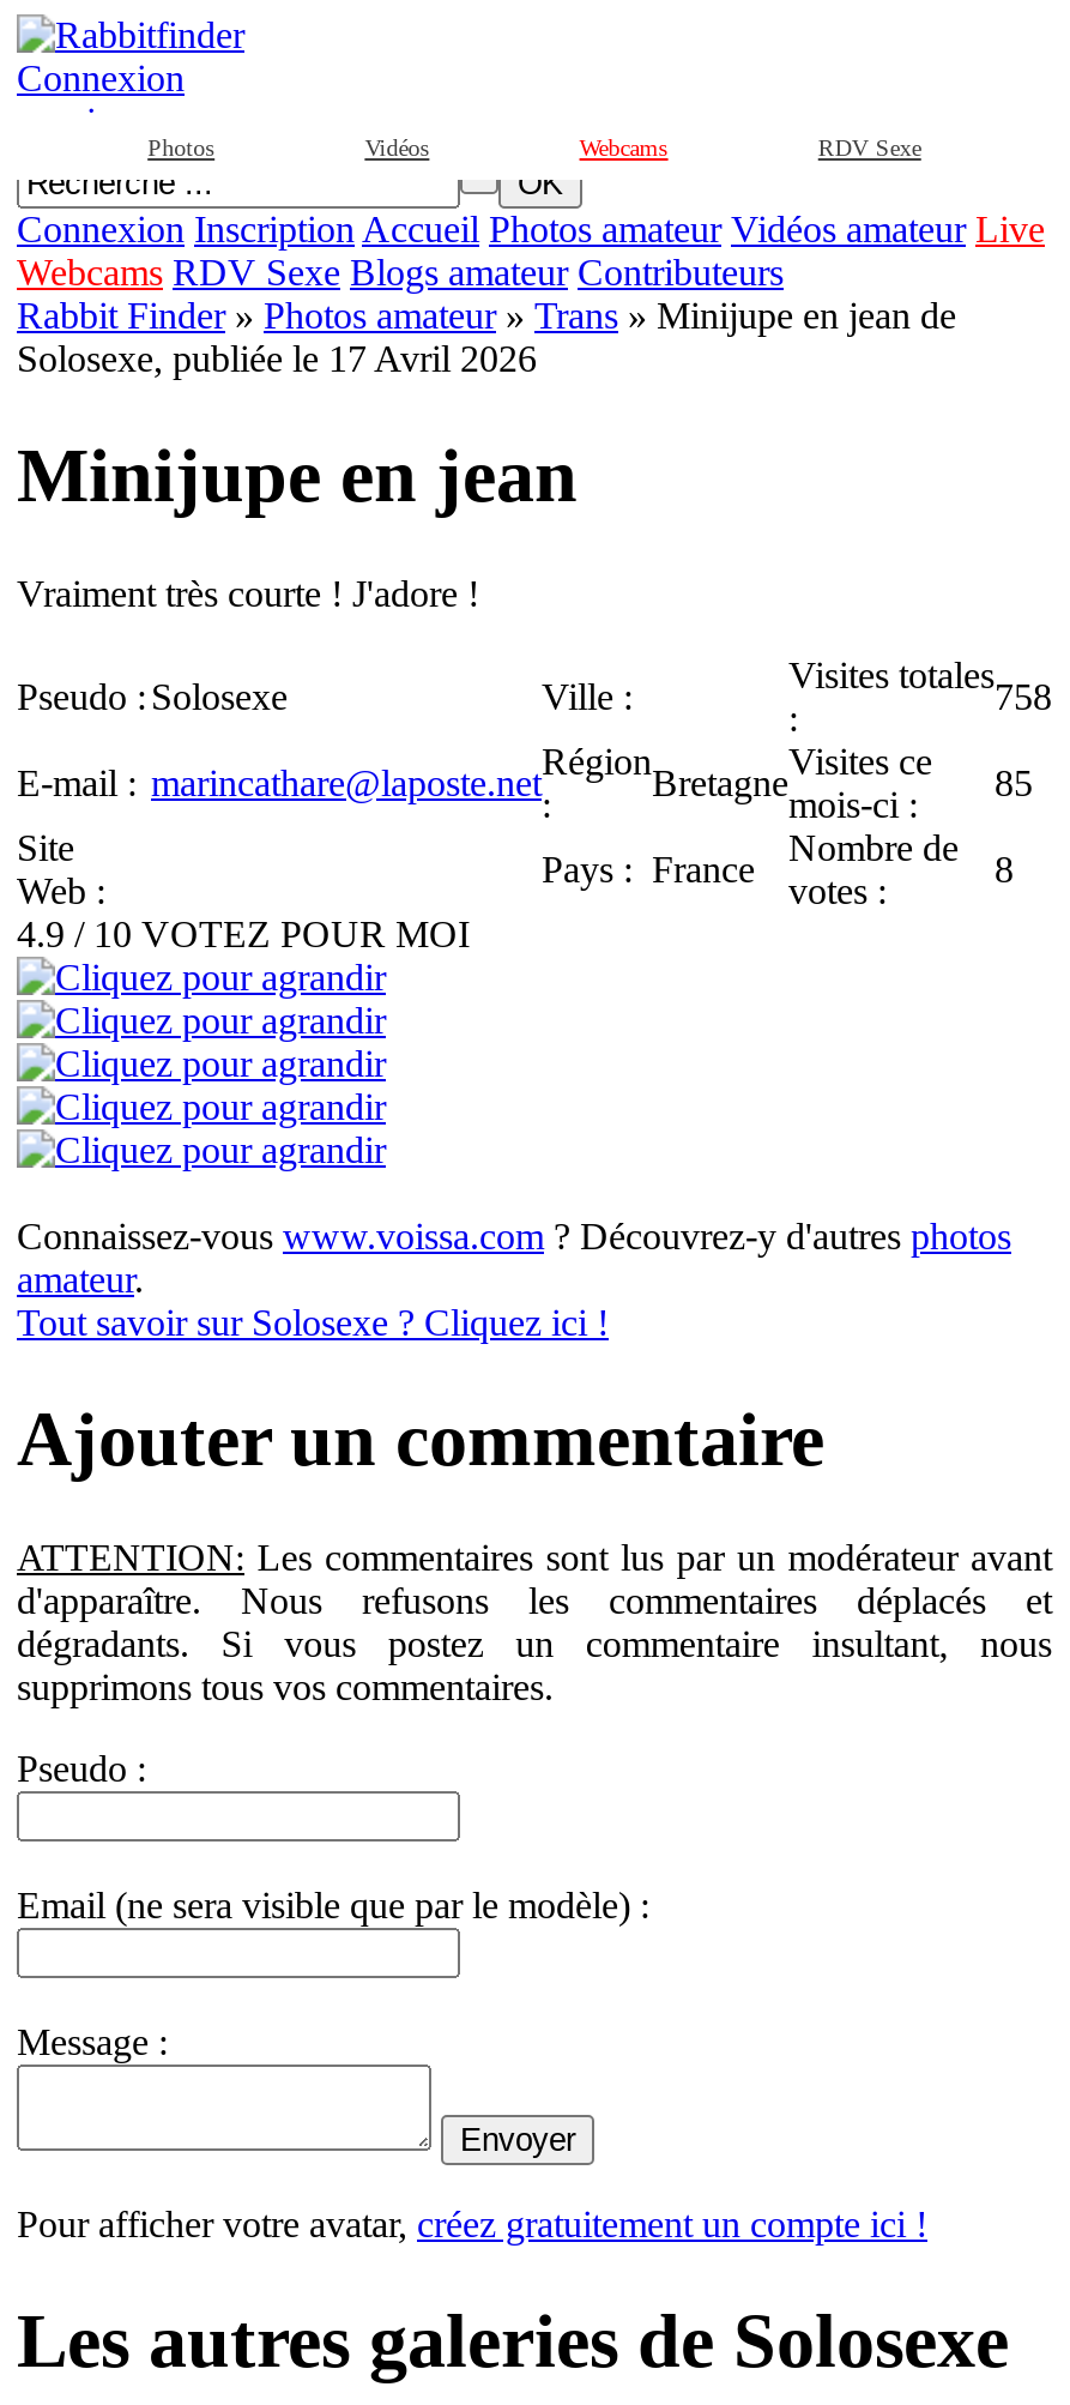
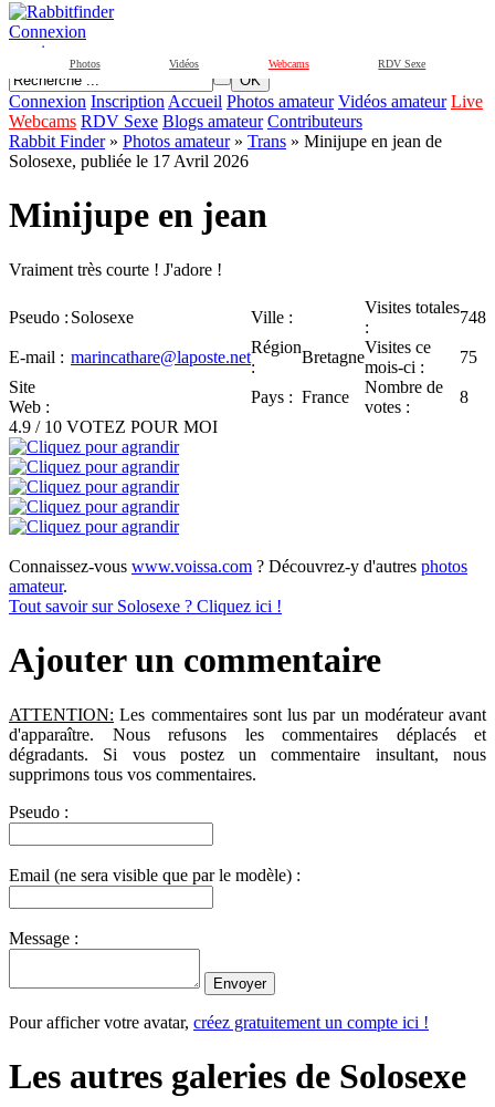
[995,676,1052,717] 758 -> [460,308,486,326] 748
[995,762,1033,803] 85 -> [460,347,477,366] 75

